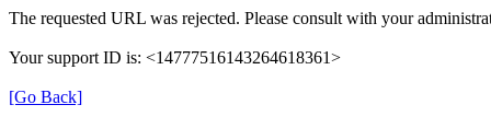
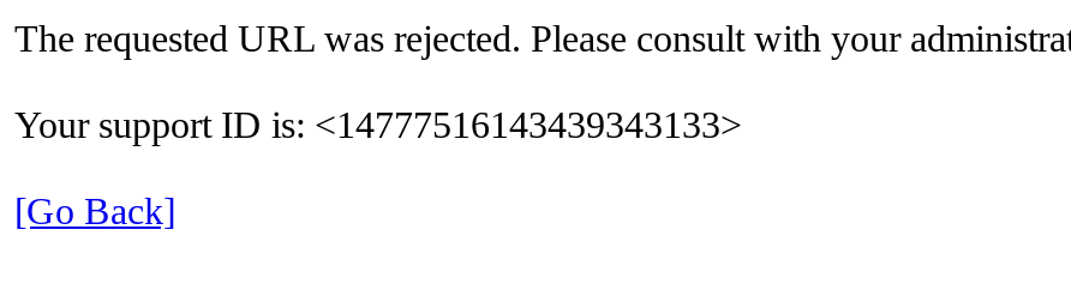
[9,48,341,67] Your support ID is: <14777516143264618361> -> [14,104,742,145] Your support ID is: <14777516143439343133>

